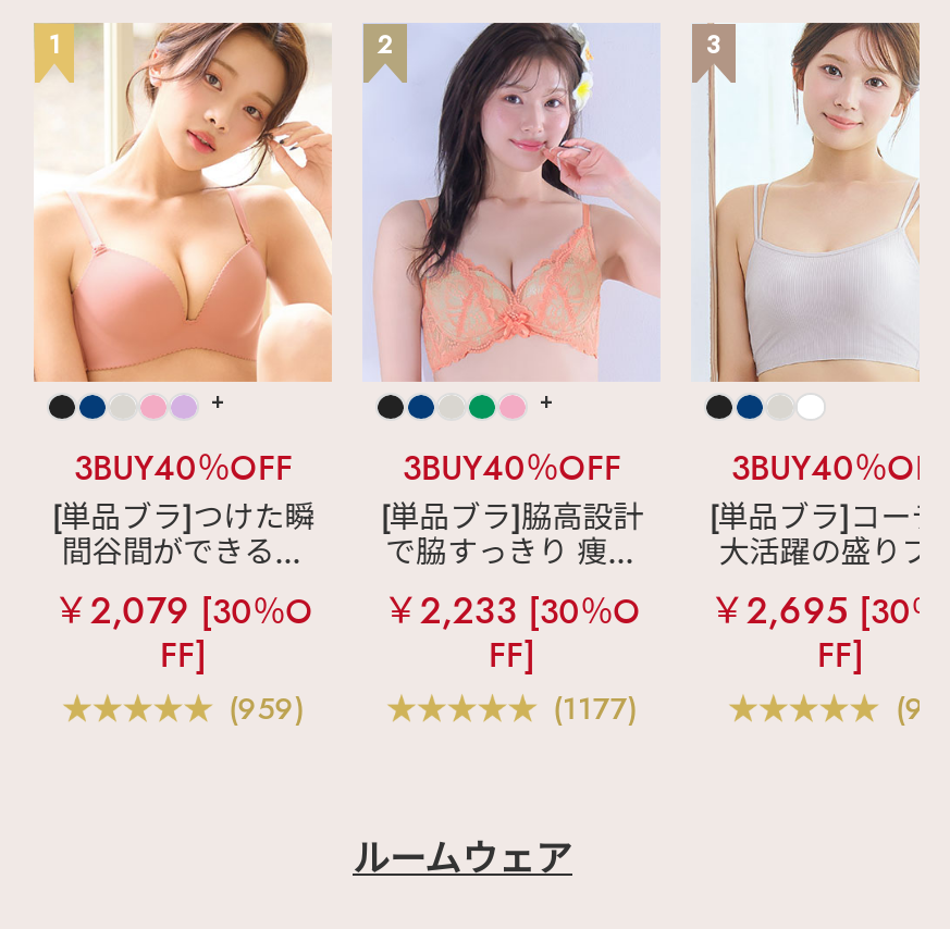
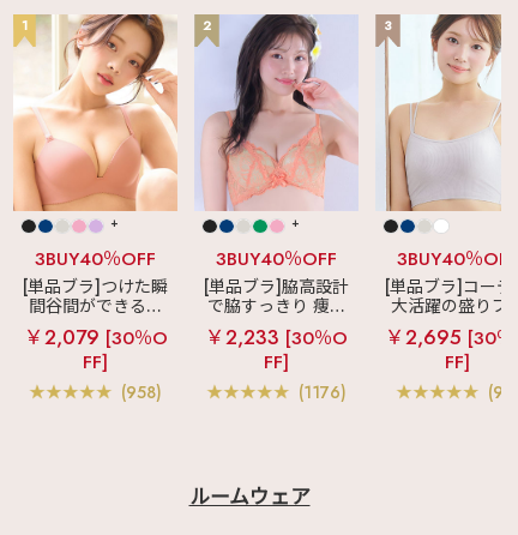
[229,686,305,730] (959) -> [121,380,162,404] (958)
[553,686,638,730] (1177) -> [299,380,347,404] (1176)

